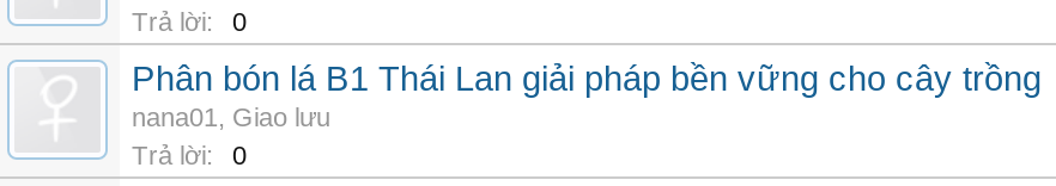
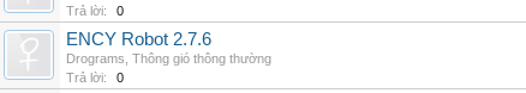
[132,60,1042,131] Phân bón lá B1 Thái Lan giải pháp bền vững cho cây trồng | nana01, Giao lưu -> [66,30,271,66] ENCY Robot 2.7.6 | Drograms, Thông gió thông thường

